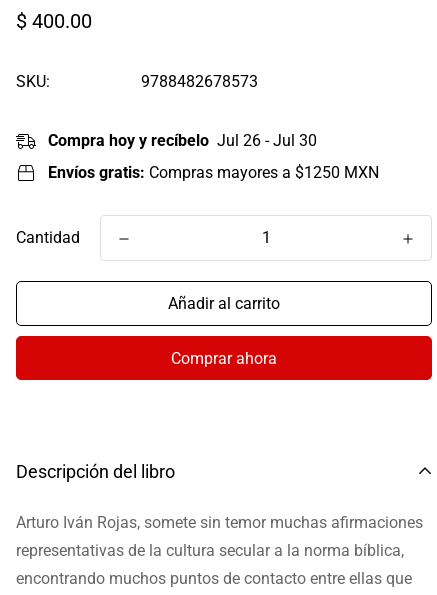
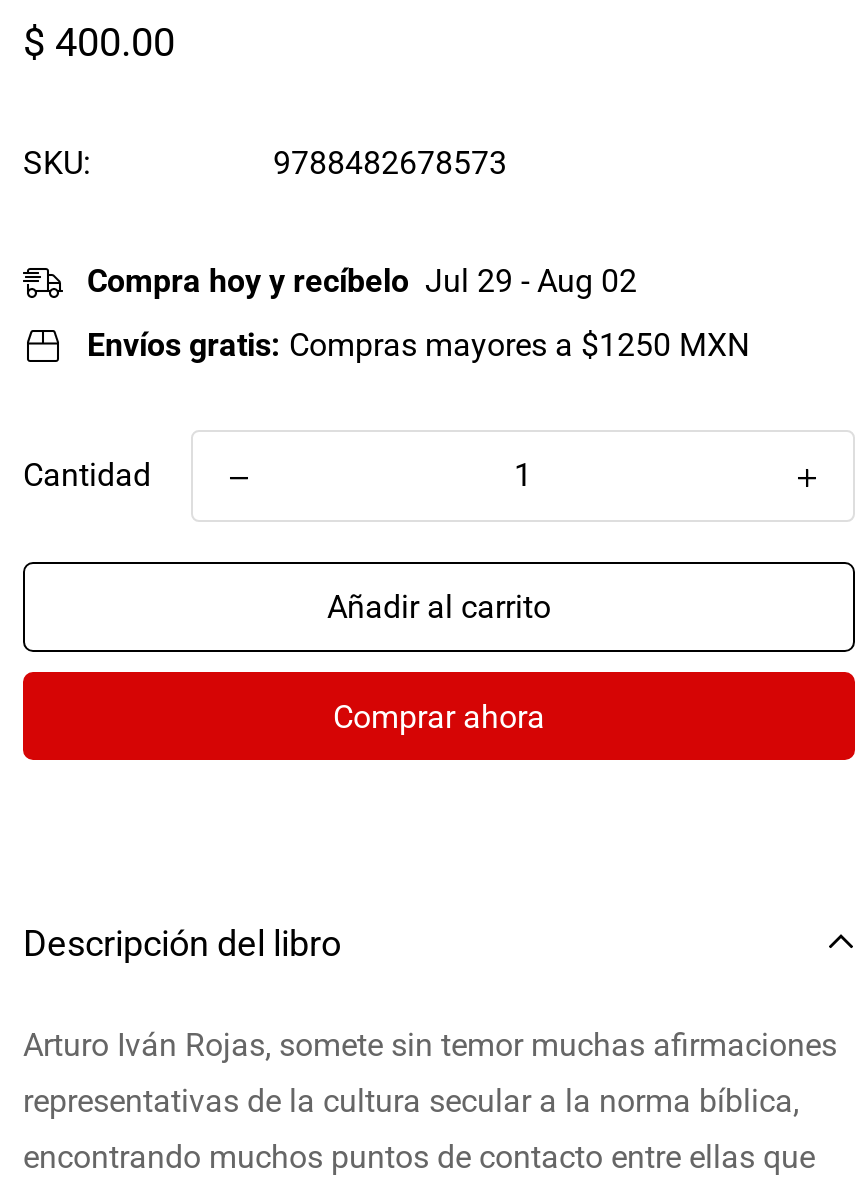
[48,131,317,150] Compra hoy y recíbelo Jul 26 - Jul 30 -> [87,262,637,300] Compra hoy y recíbelo Jul 29 - Aug 02

